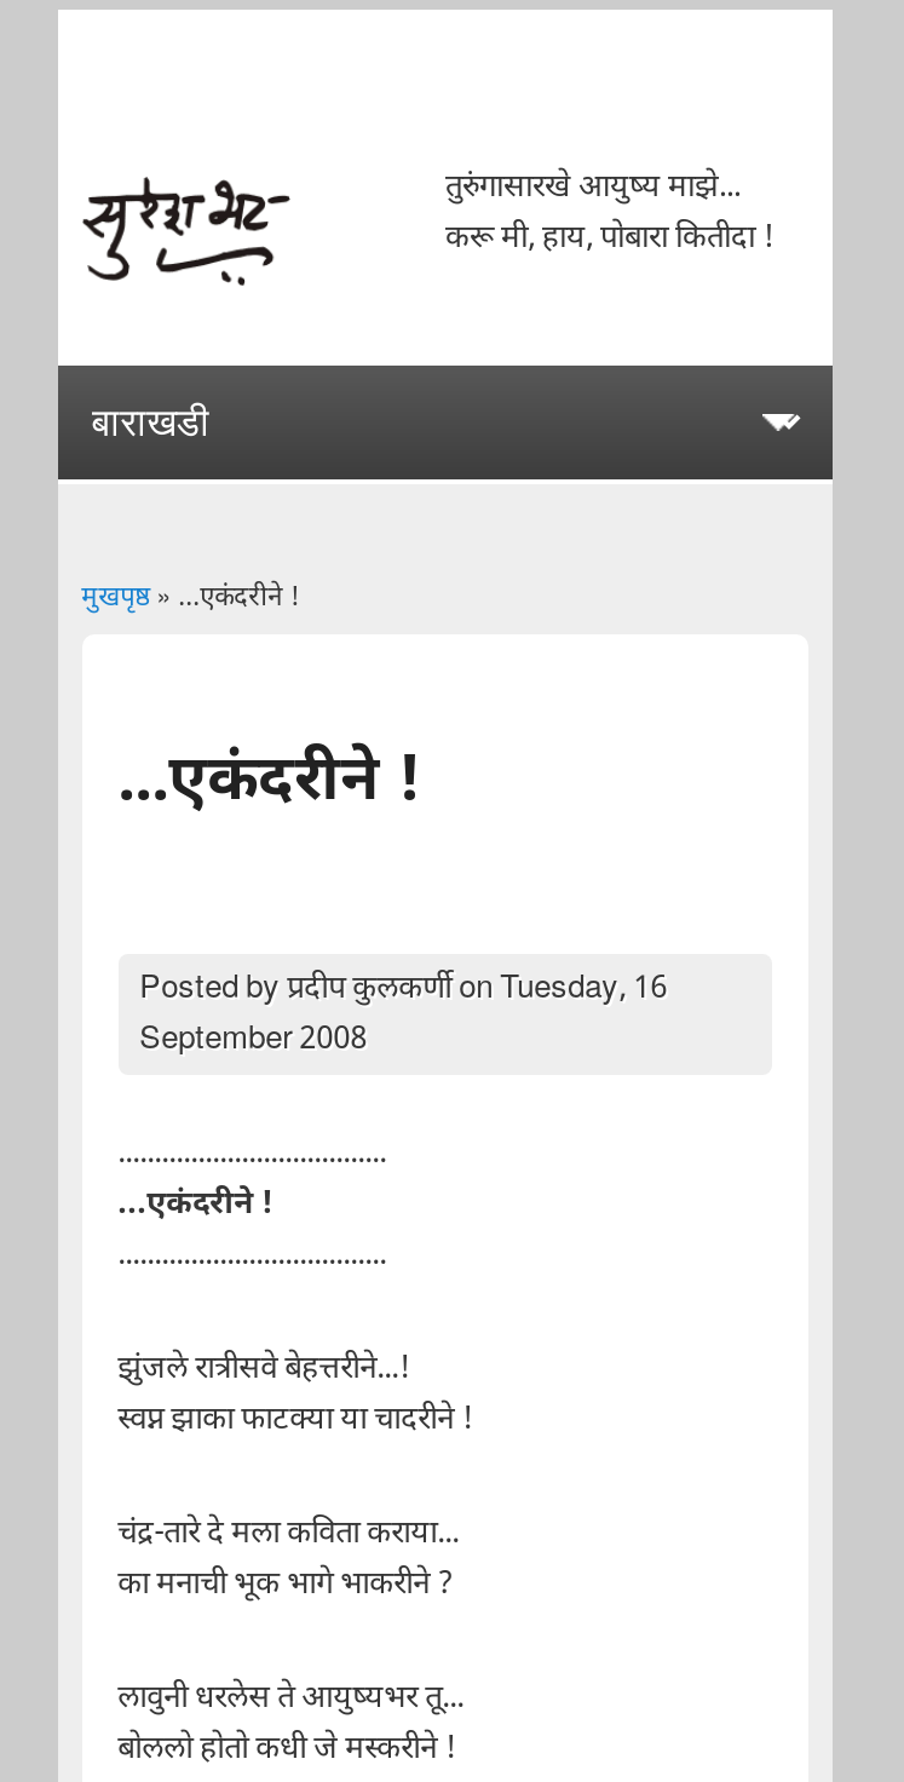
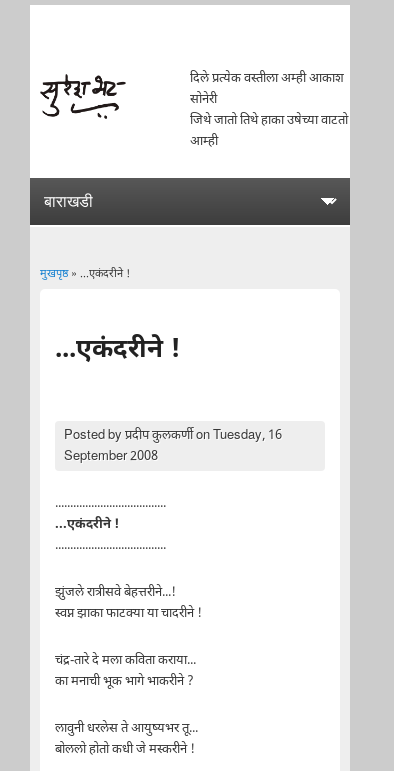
[445,167,775,259] तुरुंगासारखे आयुष्य माझे... | करू मी, हाय, पोबारा कितीदा ! -> [190,70,348,150] दिले प्रत्येक वस्तीला अम्ही आकाश | सोनेरी | जिथे जातो तिथे हाका उषेच्या वाटतो | आम्ही

